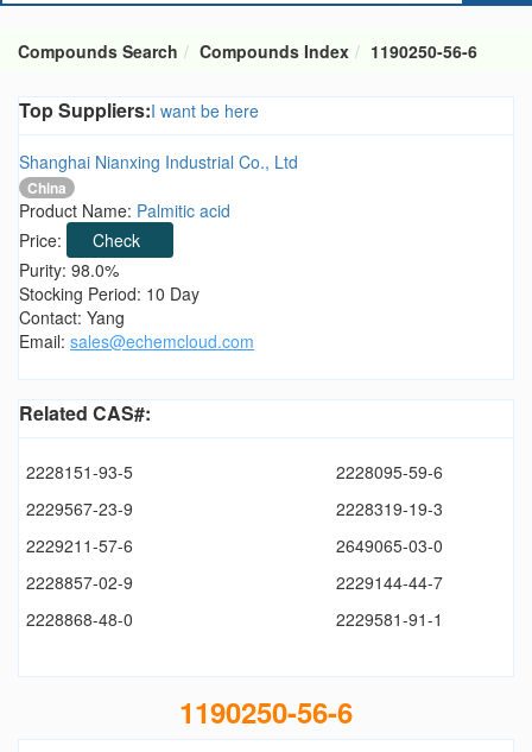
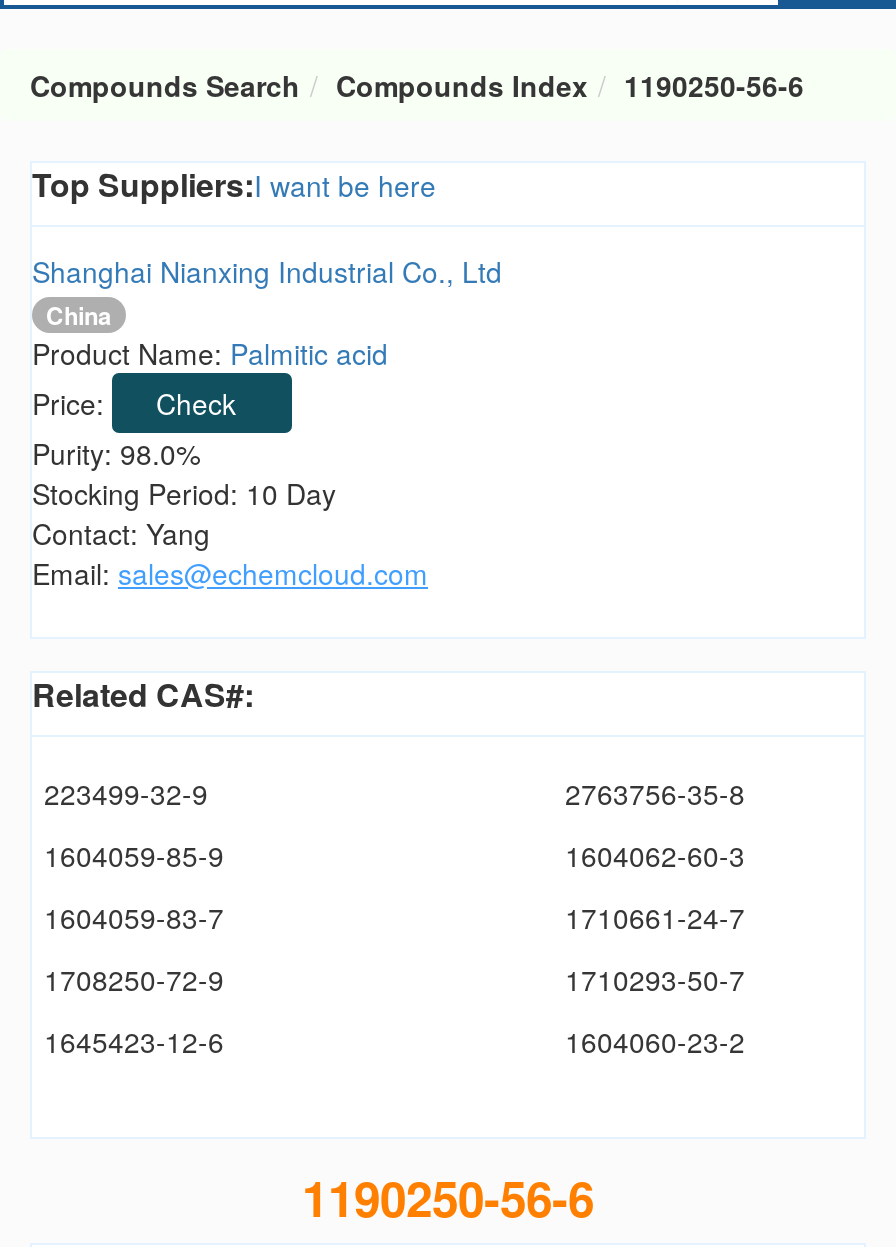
[26,460,133,484] 2228151-93-5 -> [44,774,208,814] 223499-32-9
[335,460,442,484] 2228095-59-6 -> [565,774,745,814] 2763756-35-8
[26,497,133,521] 2229567-23-9 -> [44,836,224,876] 1604059-85-9
[335,497,442,521] 2228319-19-3 -> [565,836,745,876] 1604062-60-3
[26,534,133,558] 2229211-57-6 -> [44,898,224,938] 1604059-83-7
[335,534,442,558] 2649065-03-0 -> [565,898,745,938] 1710661-24-7
[26,571,133,594] 2228857-02-9 -> [44,960,224,1000] 1708250-72-9
[335,571,442,594] 2229144-44-7 -> [565,960,745,1000] 1710293-50-7
[26,607,133,631] 2228868-48-0 -> [44,1022,224,1062] 1645423-12-6
[335,607,442,631] 2229581-91-1 -> [565,1022,745,1062] 1604060-23-2

